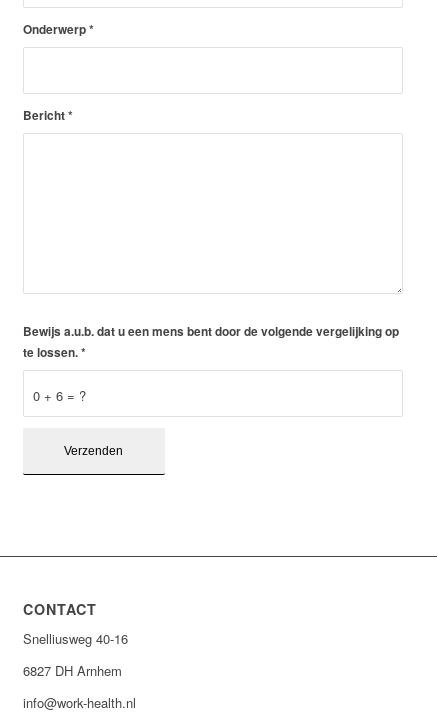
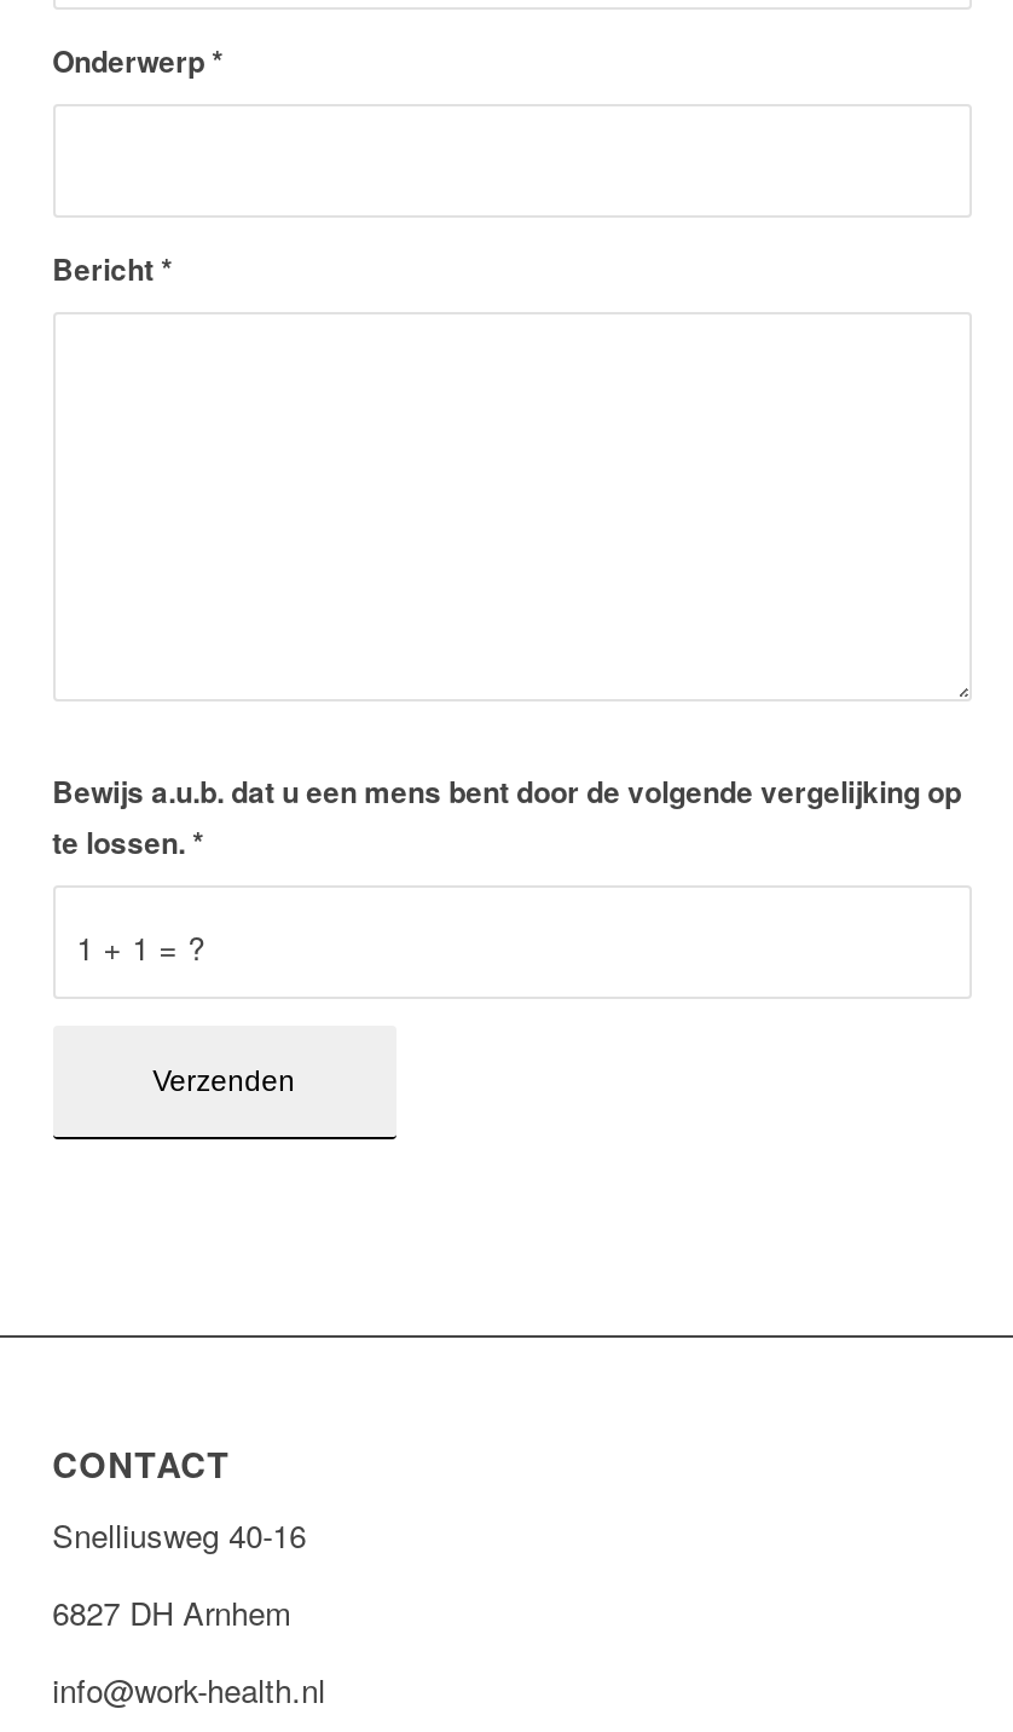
[33,386,86,405] 0 + 6 = ? -> [76,925,205,971] 1 + 1 = ?

